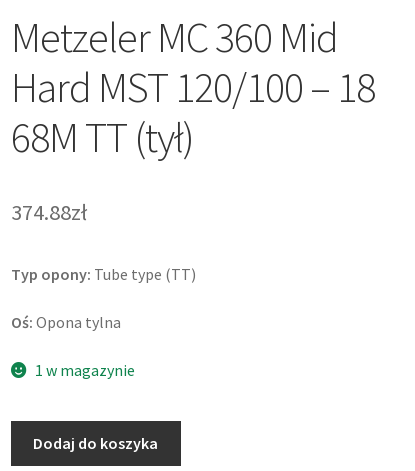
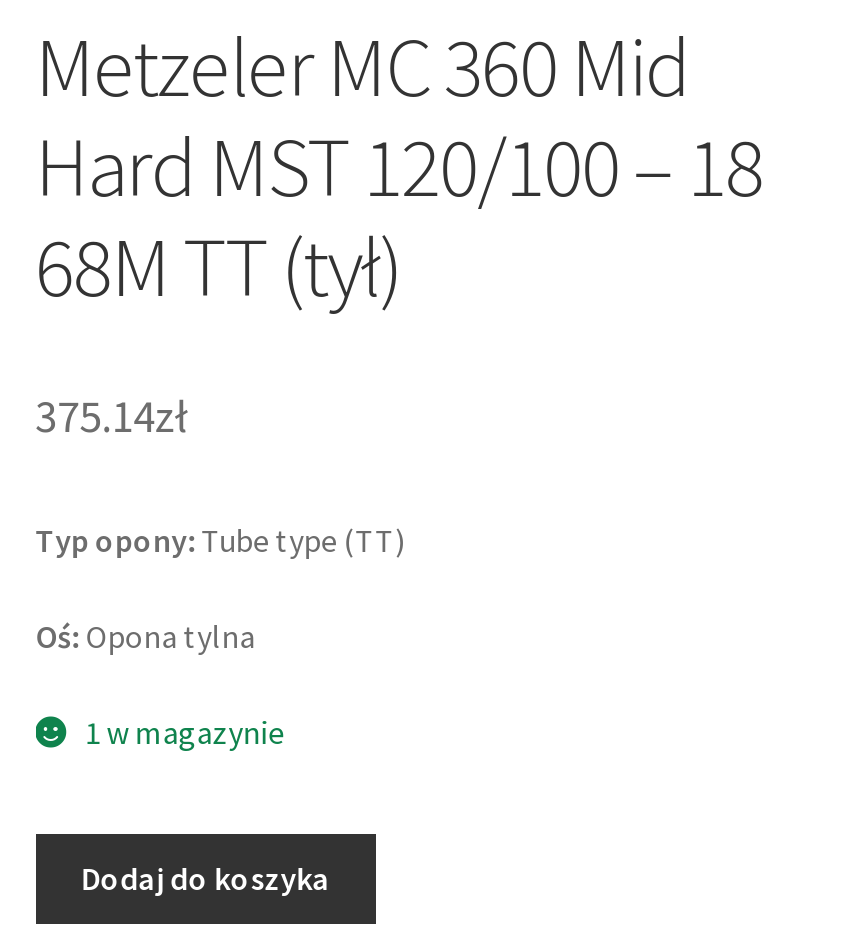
[11,198,87,226] 374.88zł -> [35,389,187,445] 375.14zł

